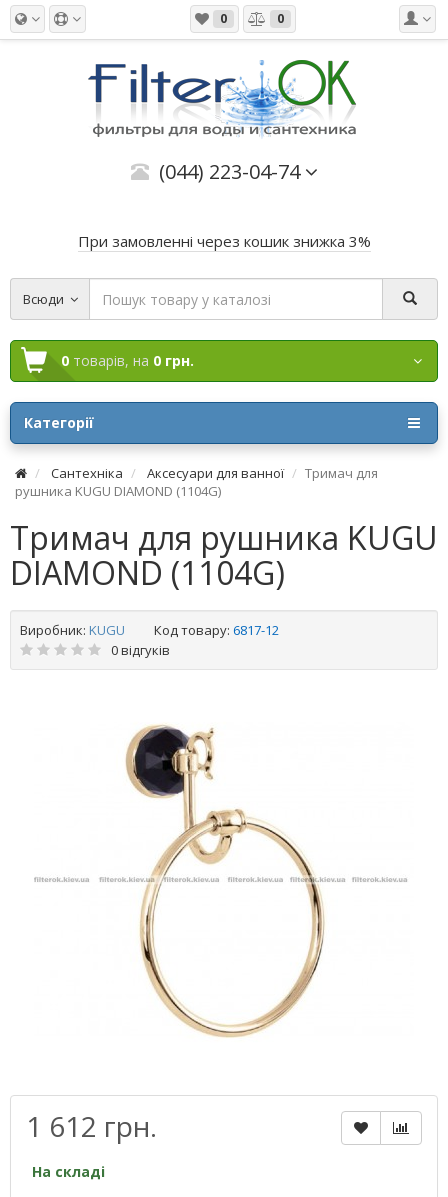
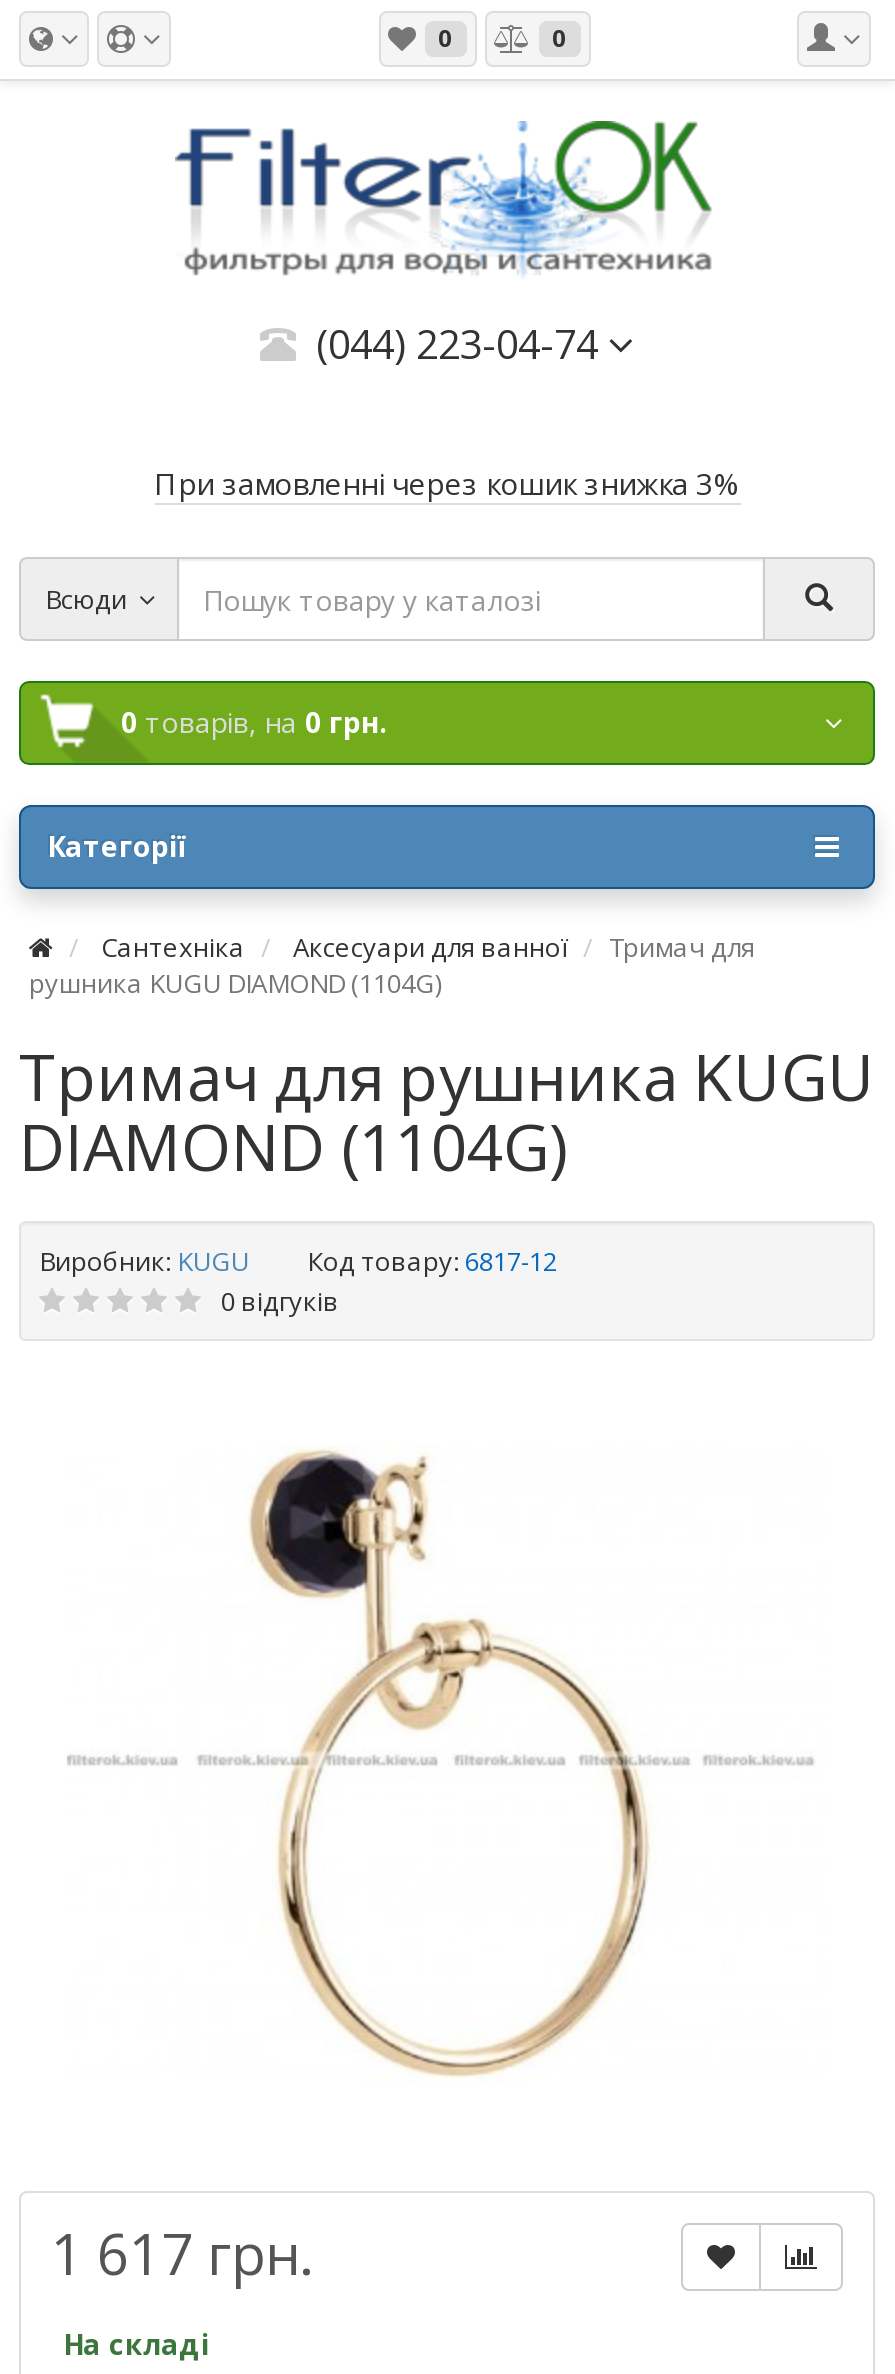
[26,1107,157,1145] 1 612 грн. -> [51,2215,313,2291] 1 617 грн.

